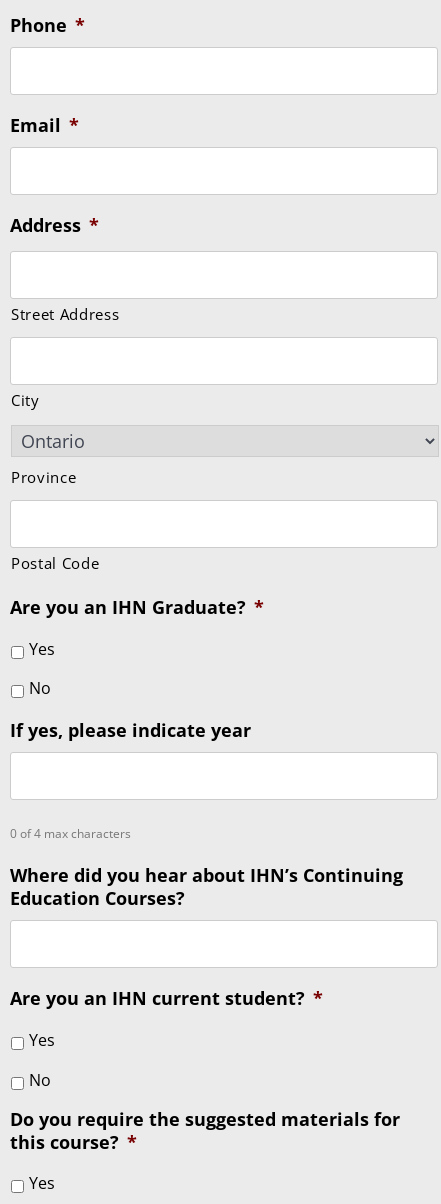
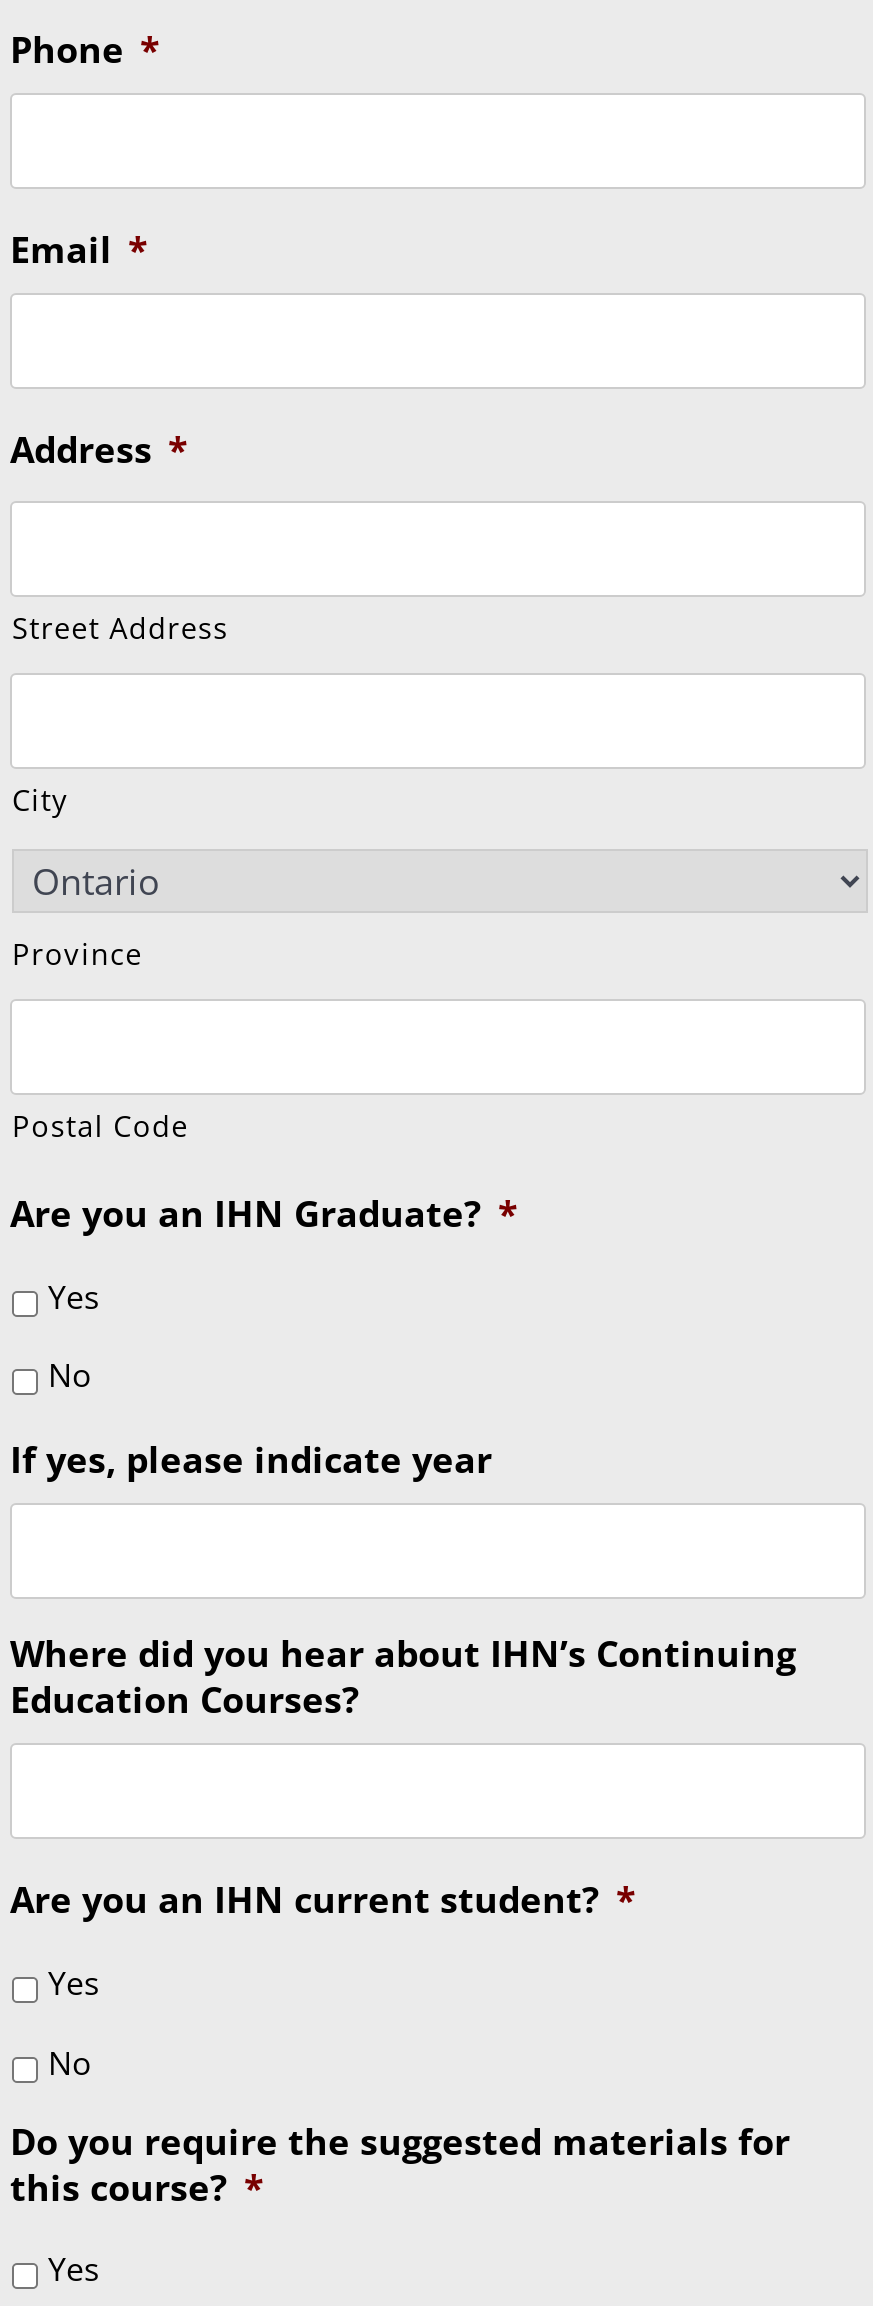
[10,825,131,842] 0 of 4 max characters -> none

